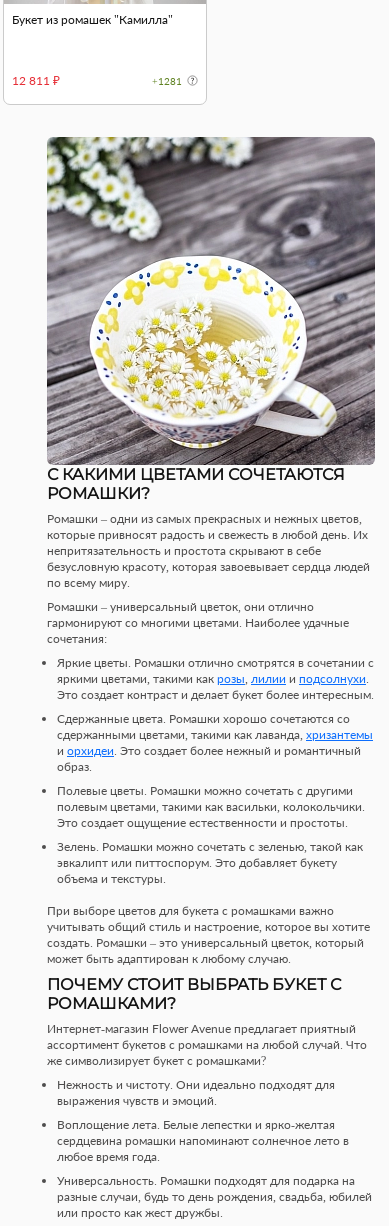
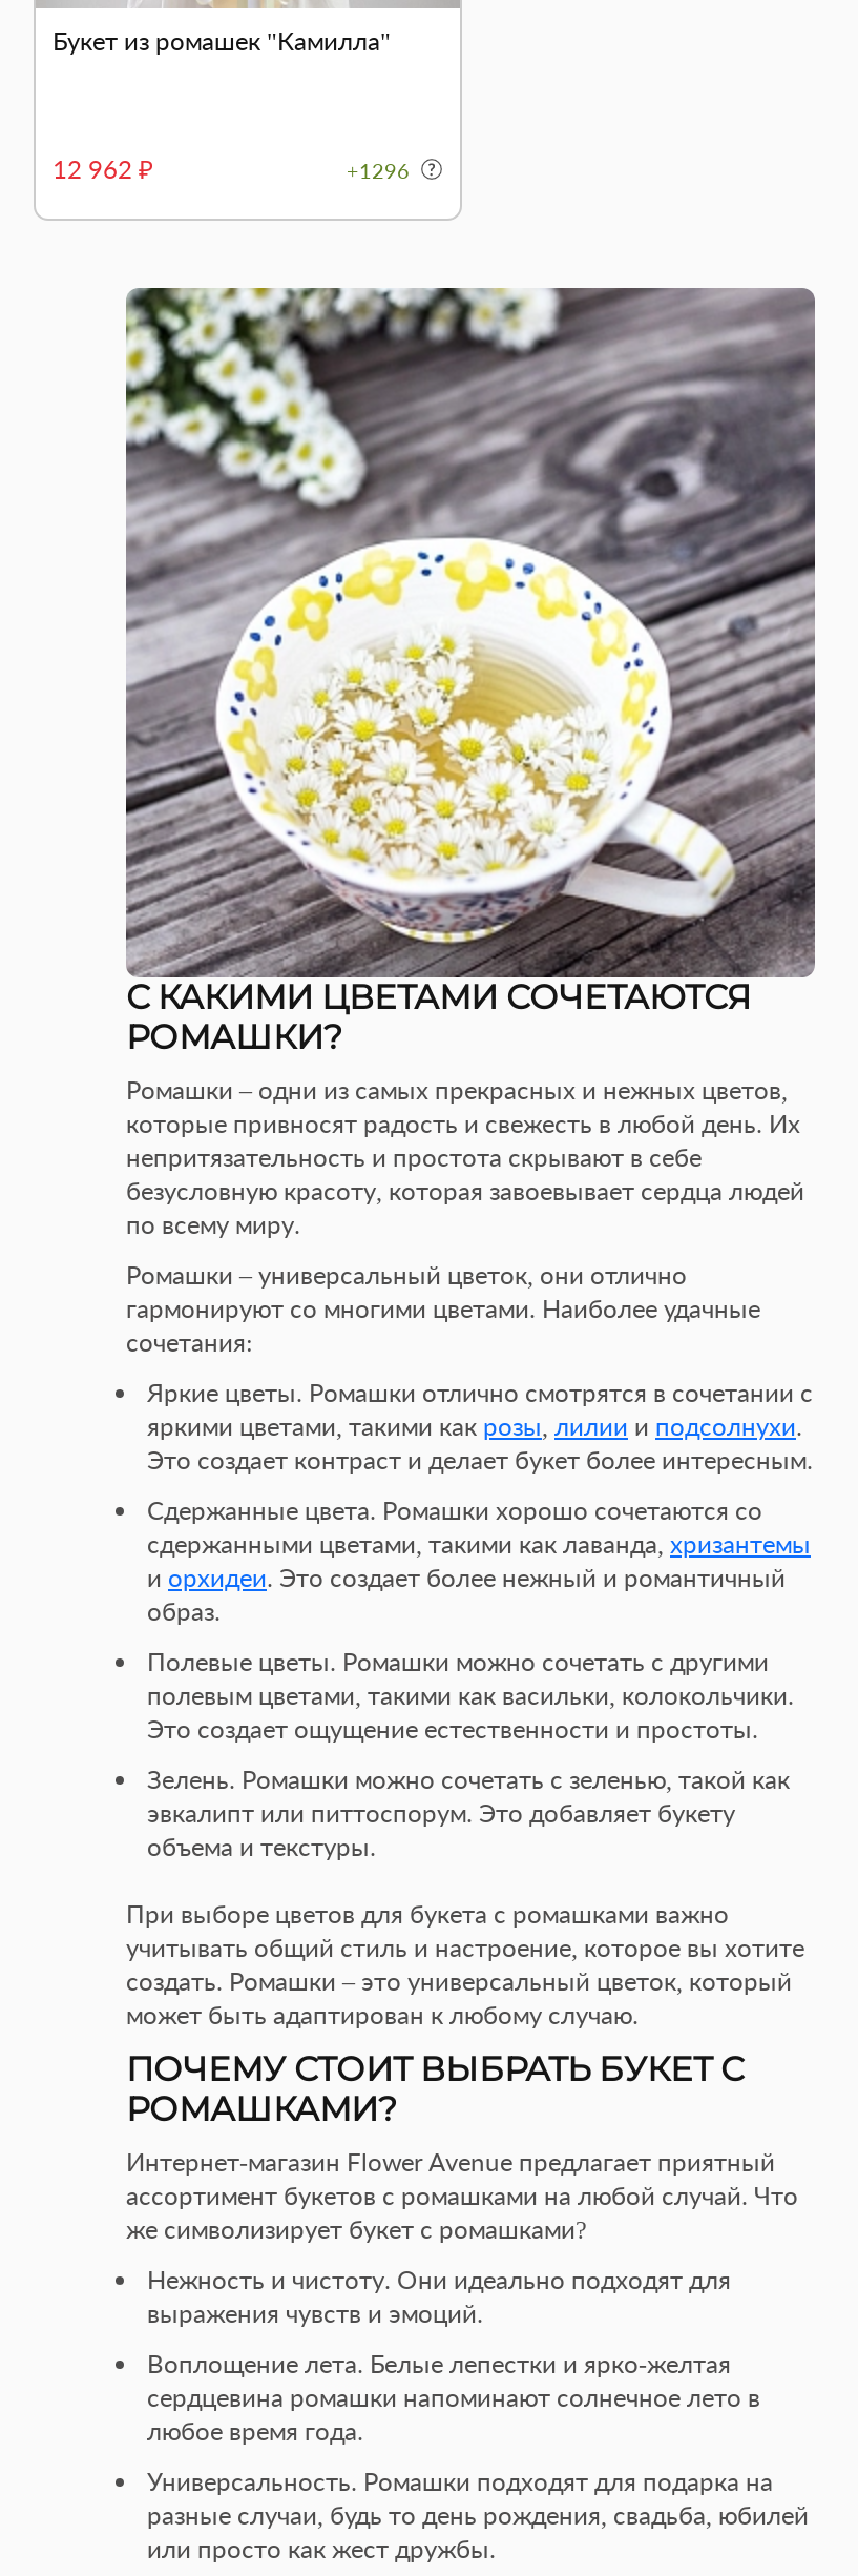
[12,73,60,88] 12 811 ₽ -> [53,153,153,185] 12 962 ₽
[152,74,182,86] +1281 -> [347,157,410,182] +1296

